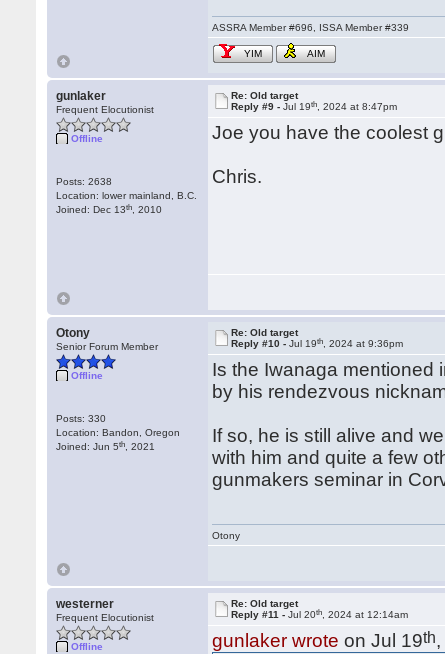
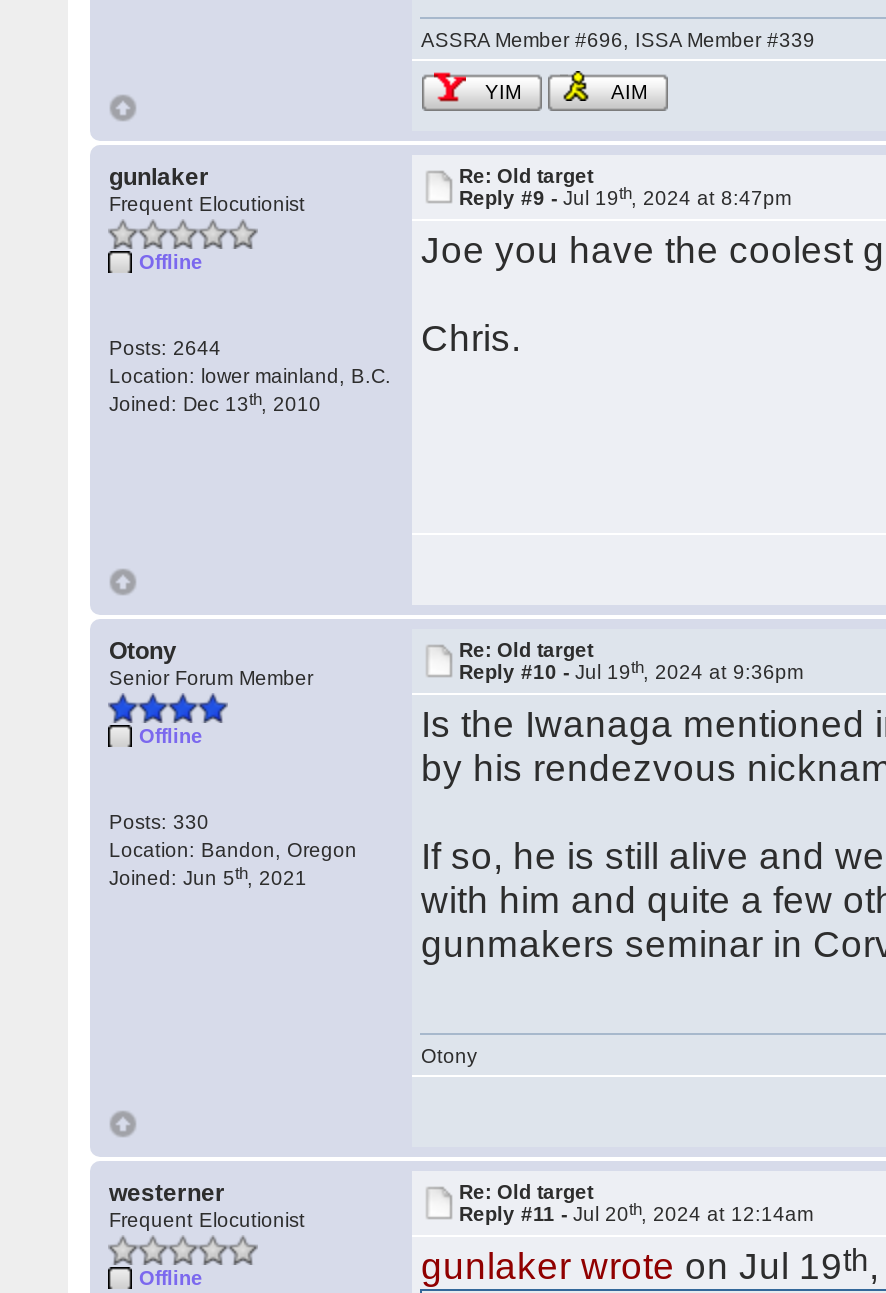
[56,176,112,187] Posts: 2638 -> [109,337,221,359] Posts: 2644

